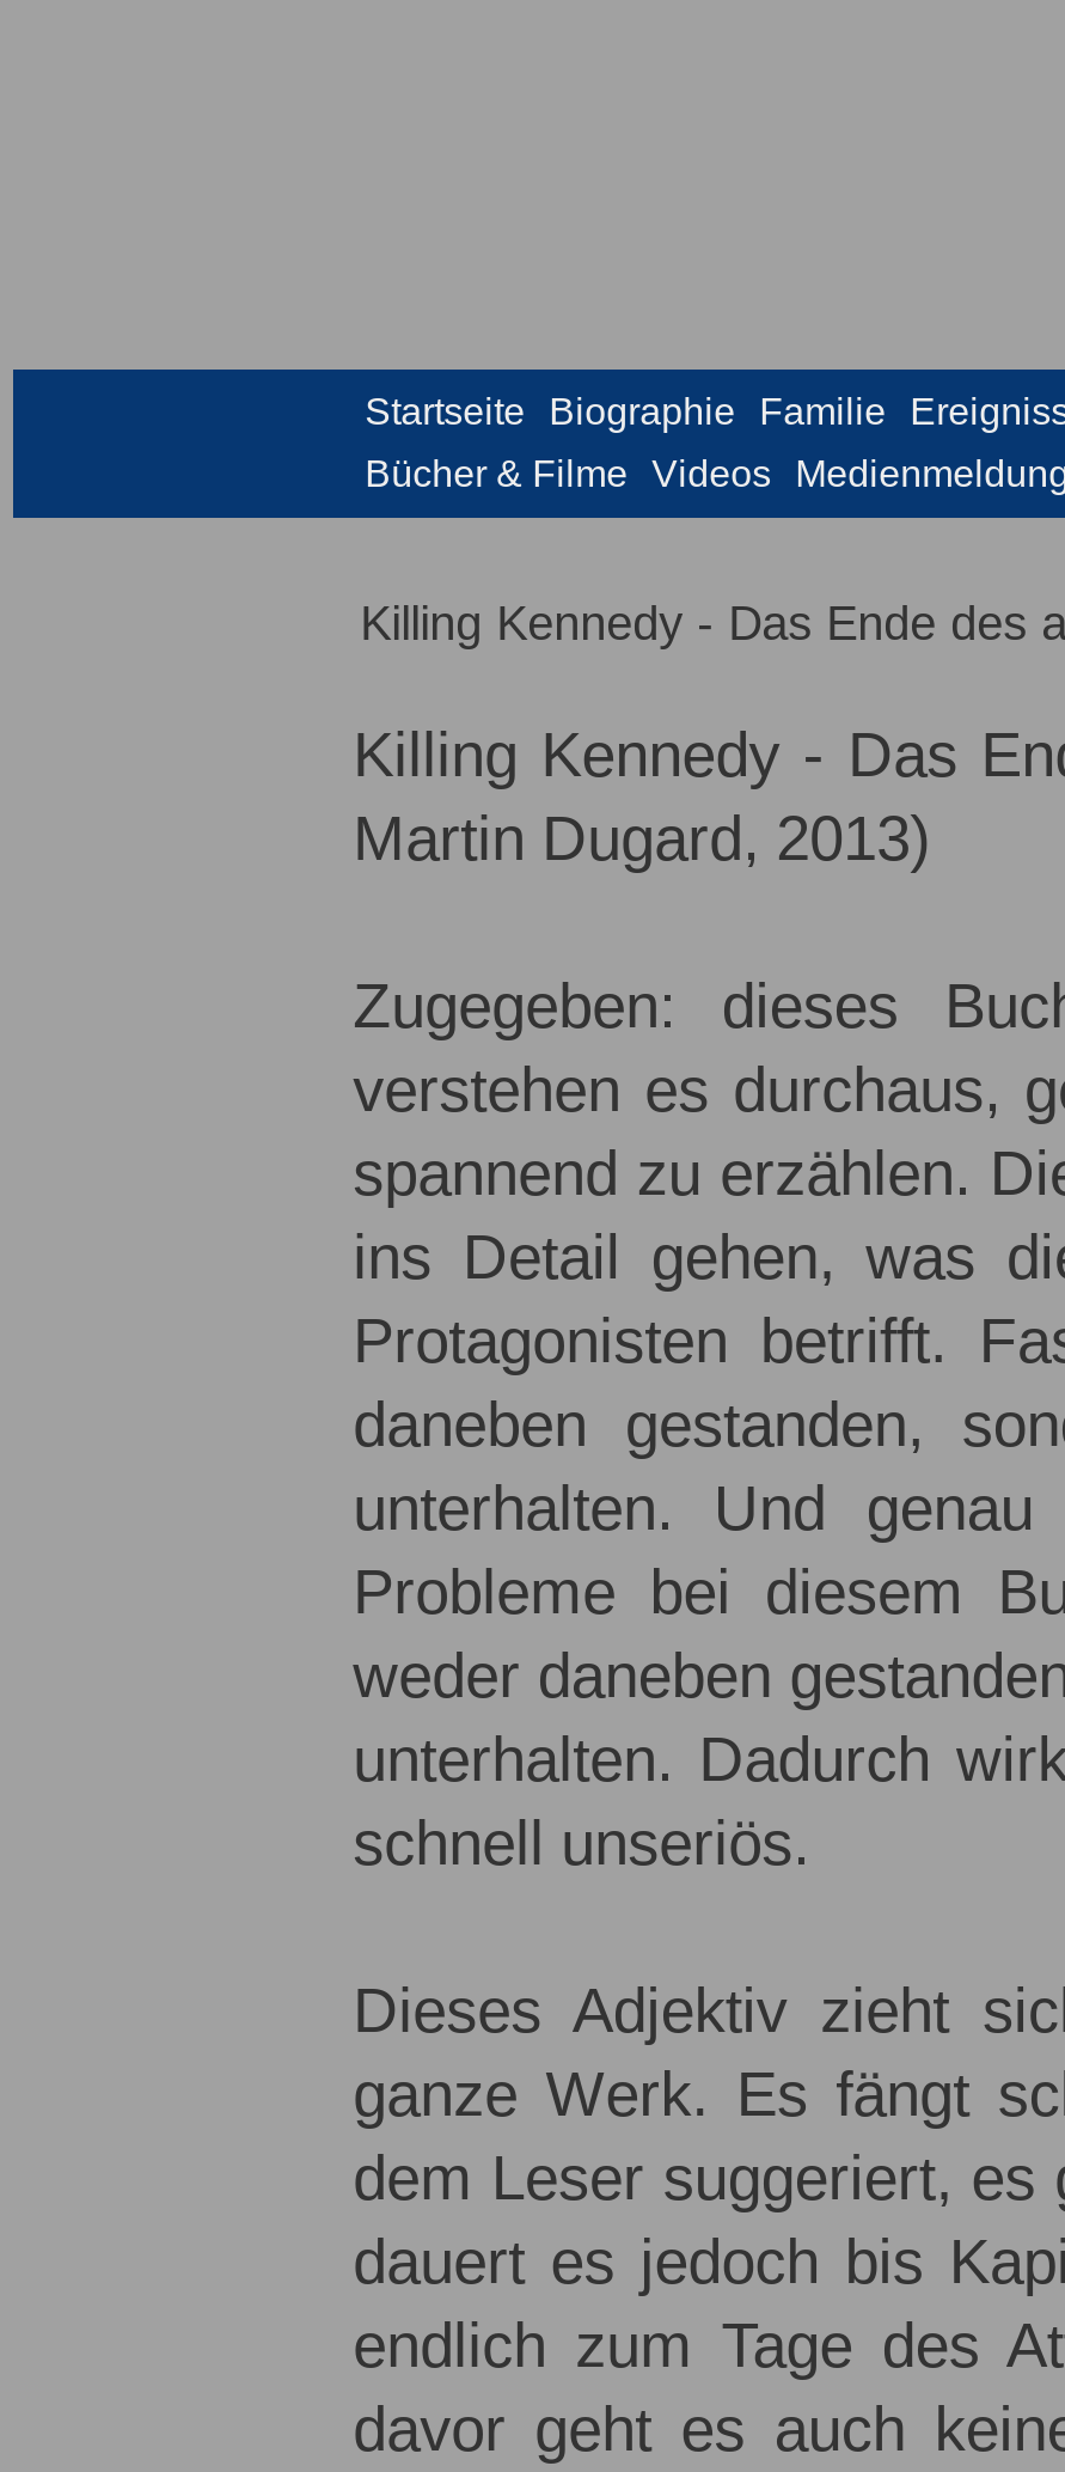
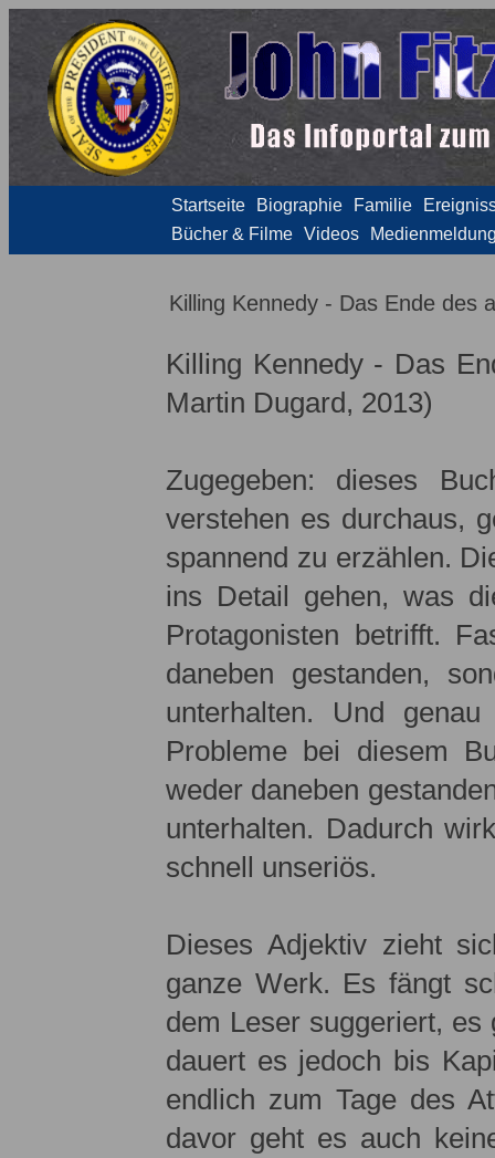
none -> [8,8,492,186] [image]

